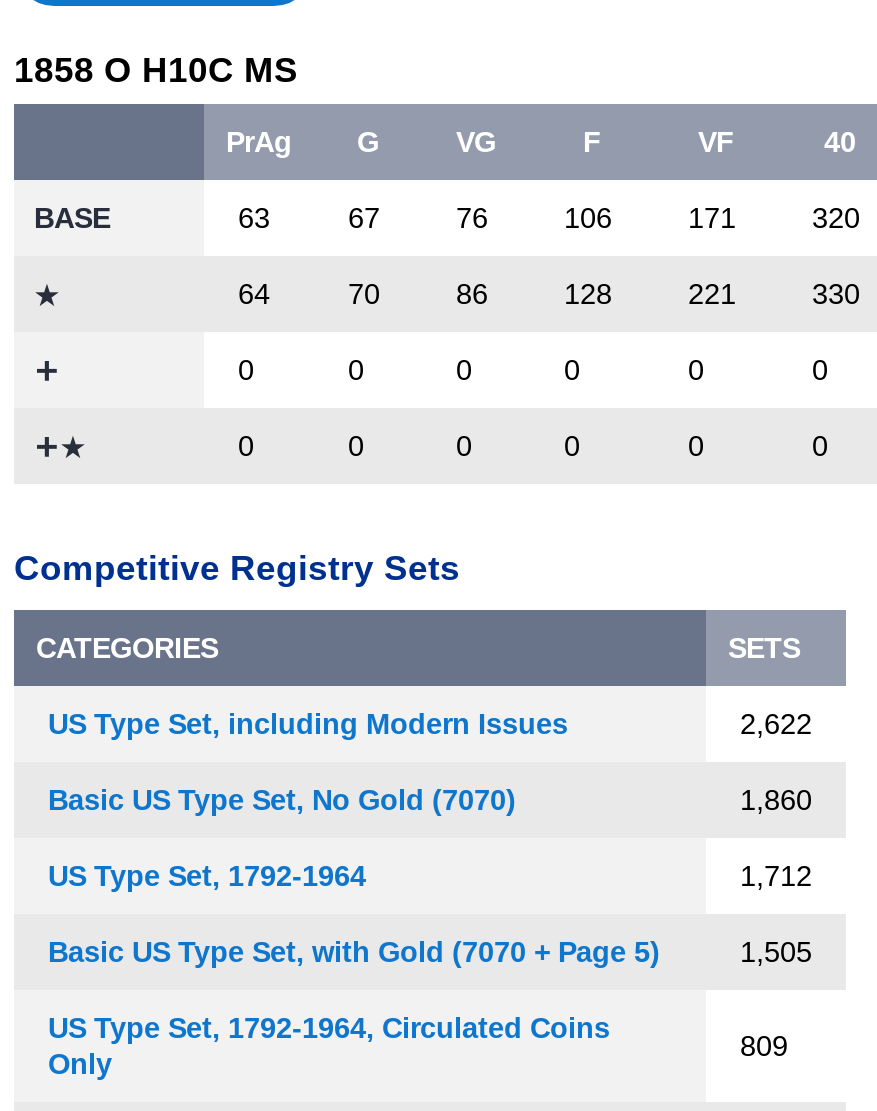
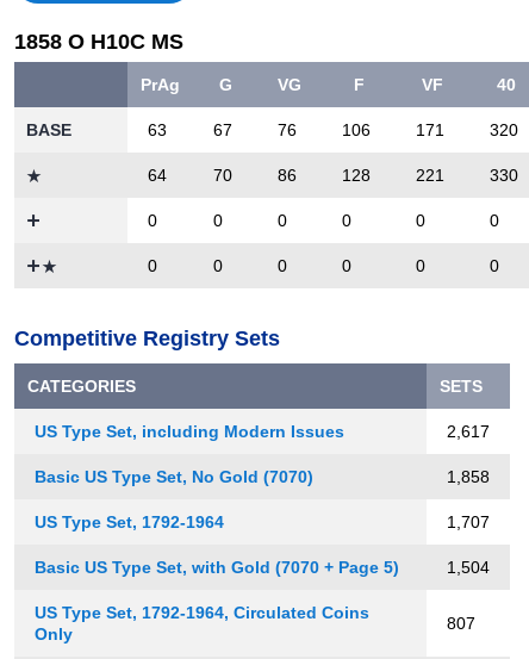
[740,709,812,741] 2,622 -> [447,422,490,441] 2,617
[740,785,812,817] 1,860 -> [447,468,490,487] 1,858
[740,861,812,893] 1,712 -> [447,513,490,532] 1,707
[740,937,812,969] 1,505 -> [447,558,490,577] 1,504
[740,1031,788,1063] 809 -> [447,614,475,633] 807

